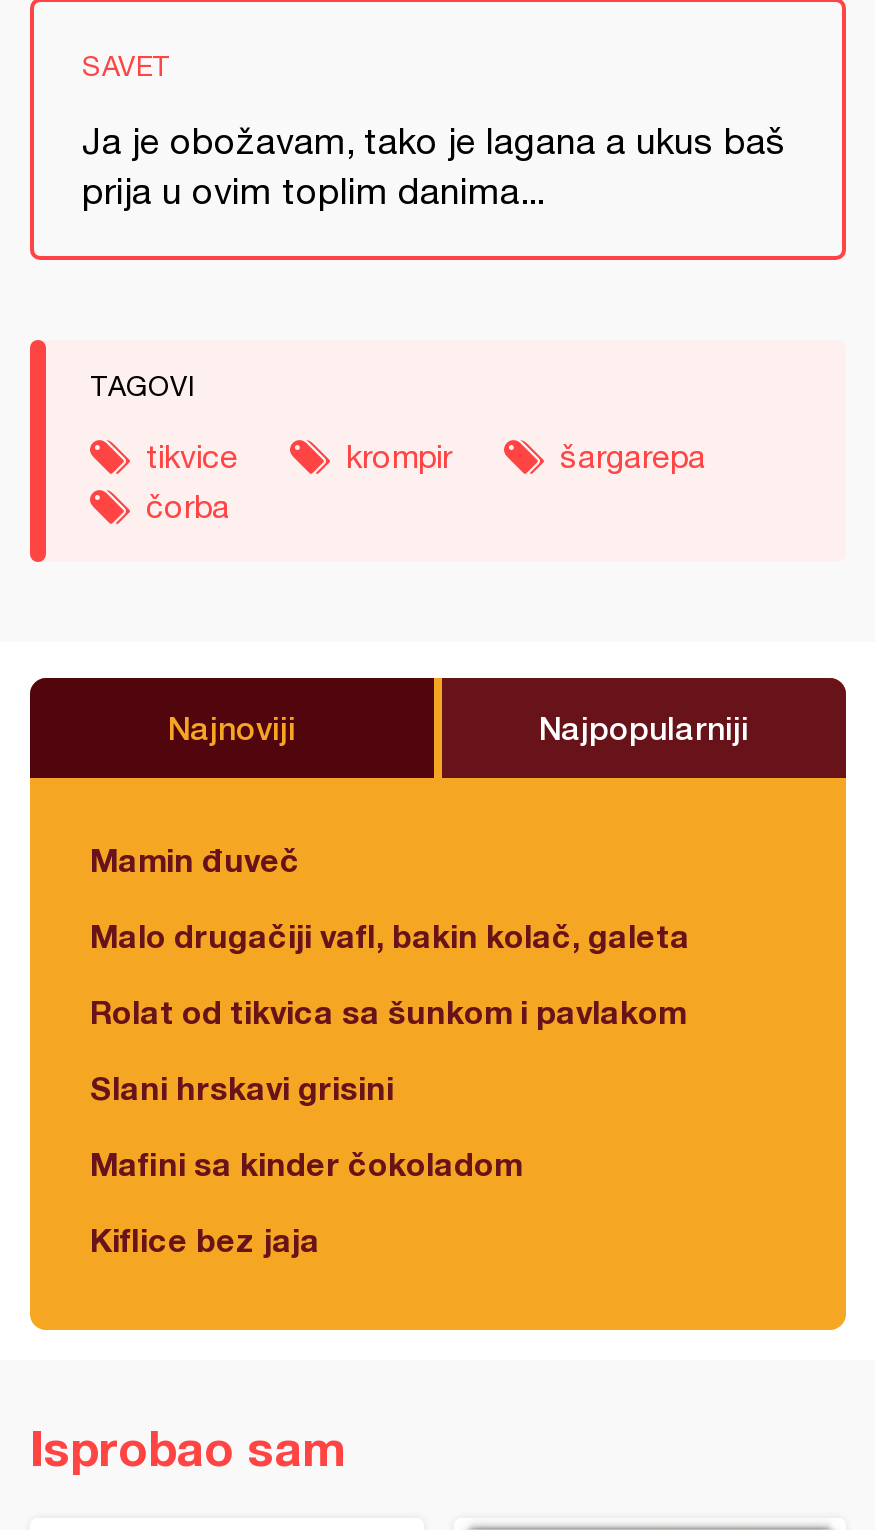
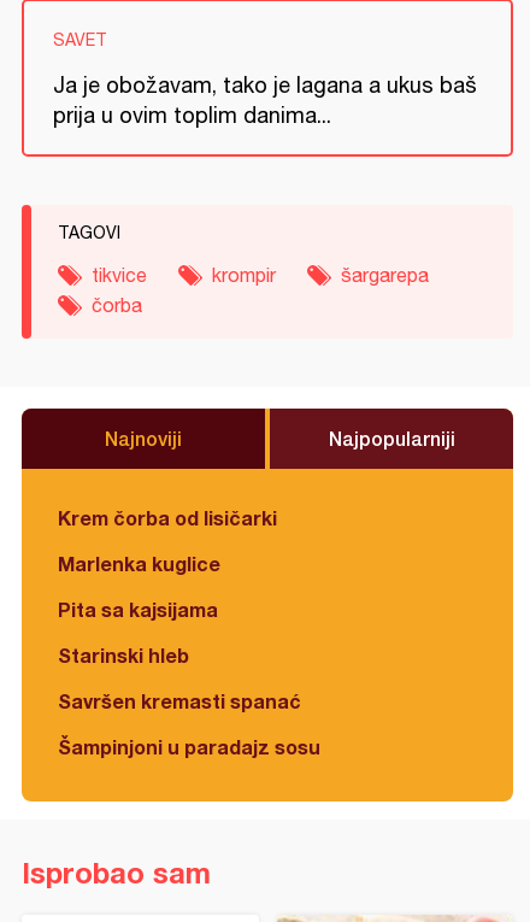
[90,840,300,878] Mamin đuveč -> [58,506,277,529] Krem čorba od lisičarki
[90,916,690,954] Malo drugačiji vafl, bakin kolač, galeta -> [58,552,220,575] Marlenka kuglice
[90,992,686,1030] Rolat od tikvica sa šunkom i pavlakom -> [58,598,218,620] Pita sa kajsijama
[90,1068,394,1106] Slani hrskavi grisini -> [58,643,189,666] Starinski hleb
[90,1144,522,1182] Mafini sa kinder čokoladom -> [58,689,301,712] Savršen kremasti spanać
[90,1220,320,1258] Kiflice bez jaja -> [58,735,320,758] Šampinjoni u paradajz sosu

